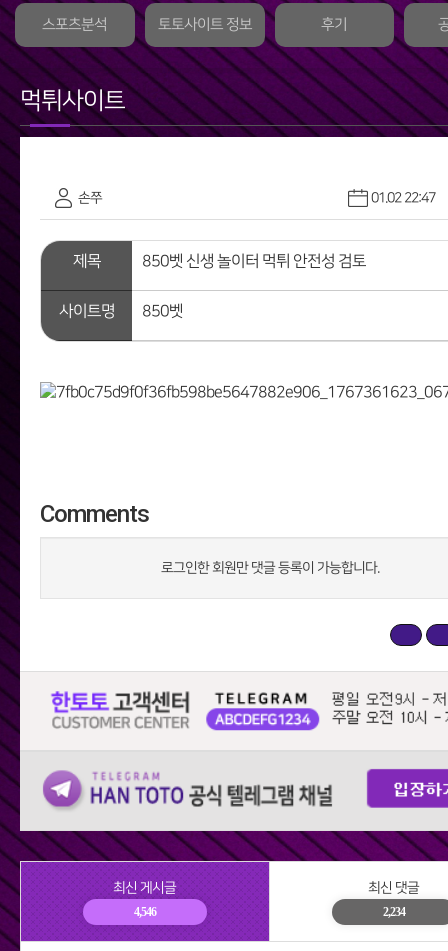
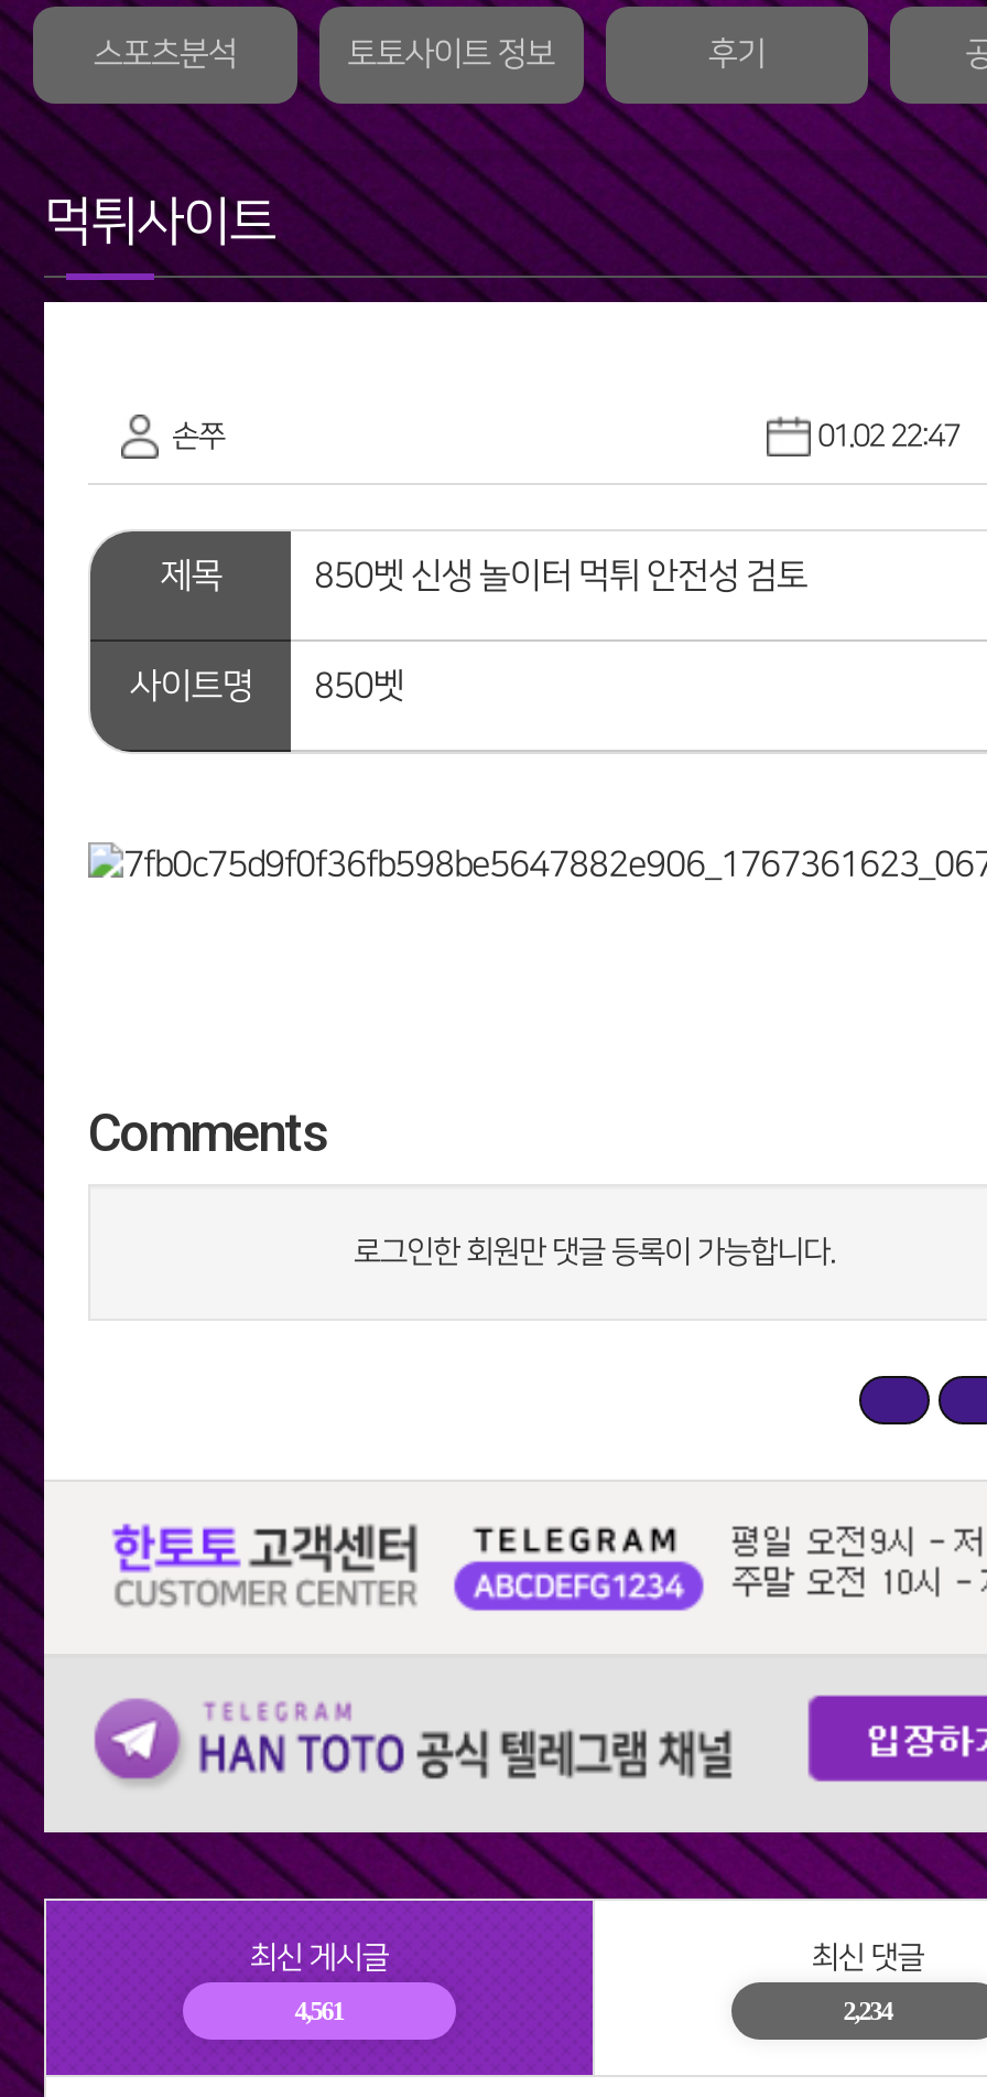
[134,905,156,919] 4,546 -> [295,1996,343,2027] 4,561

